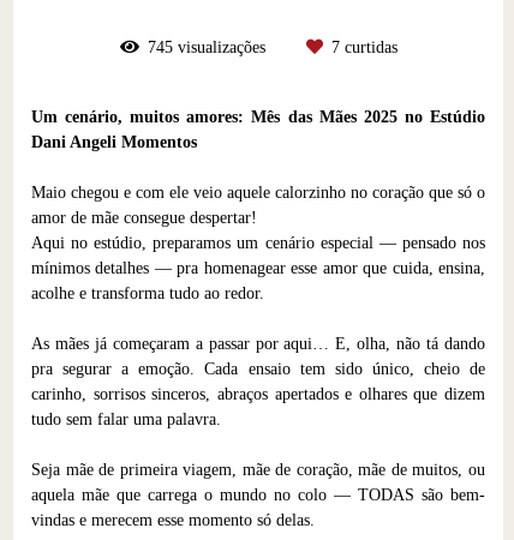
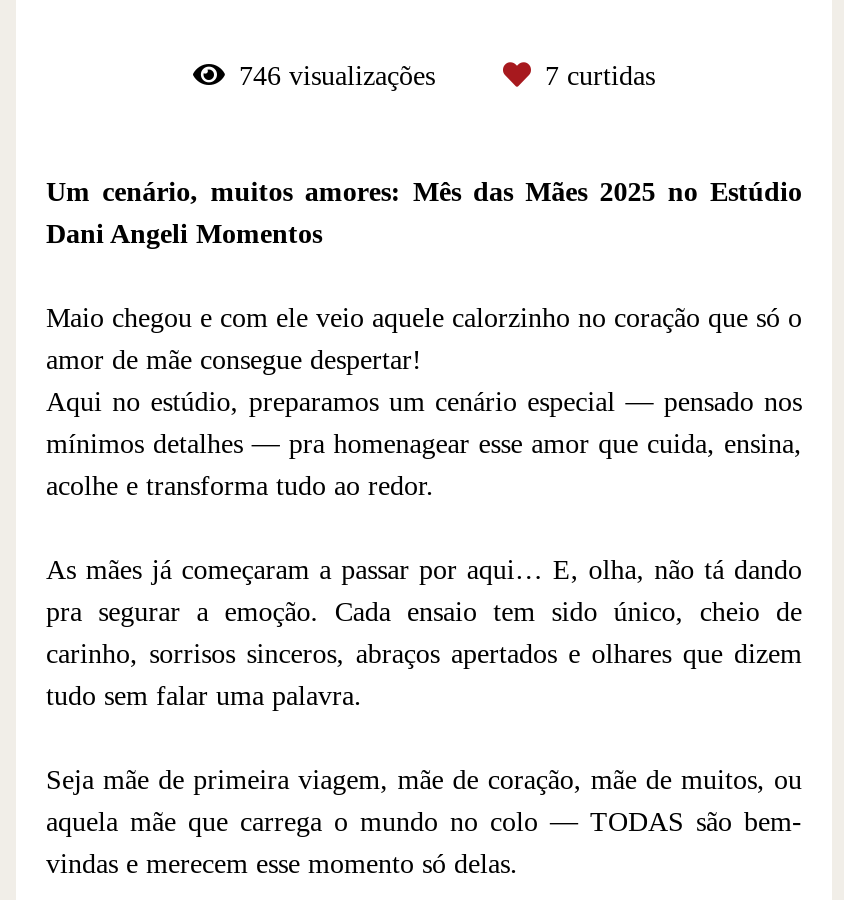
[147,38,270,56] 745 visualizações -> [239,61,443,91] 746 visualizações

